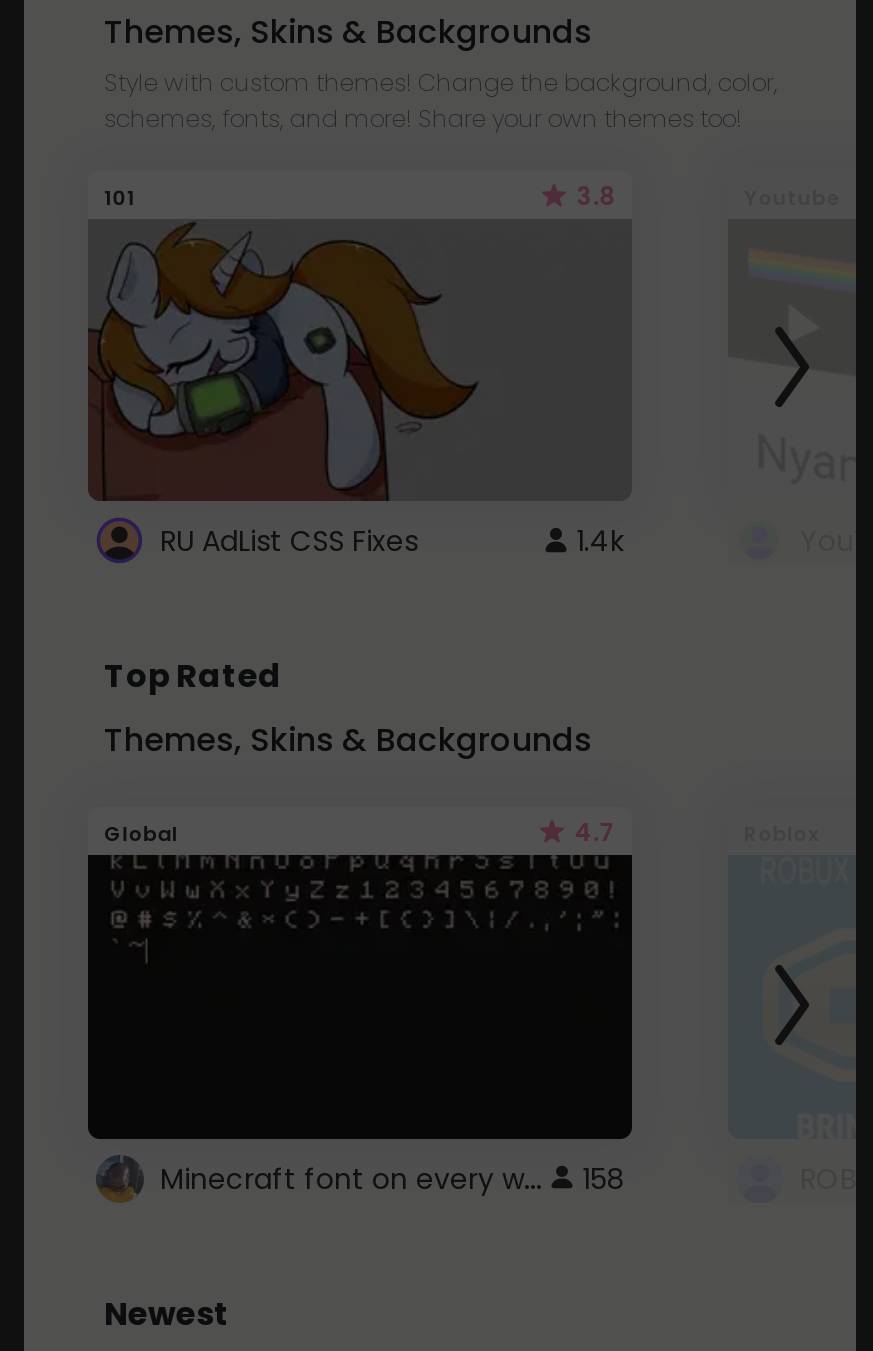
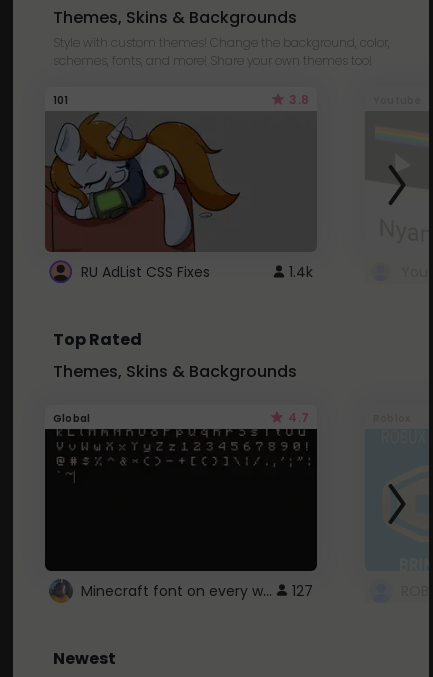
[582,1159,624,1199] 158 -> [292,581,313,601] 127

